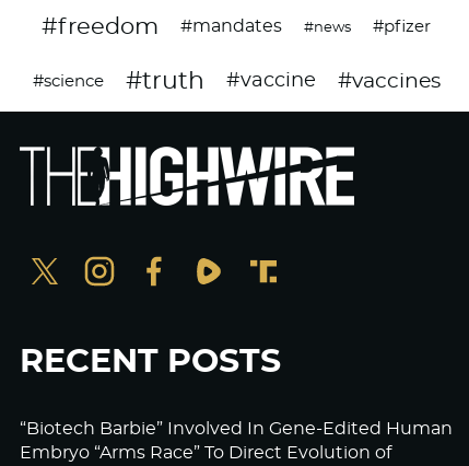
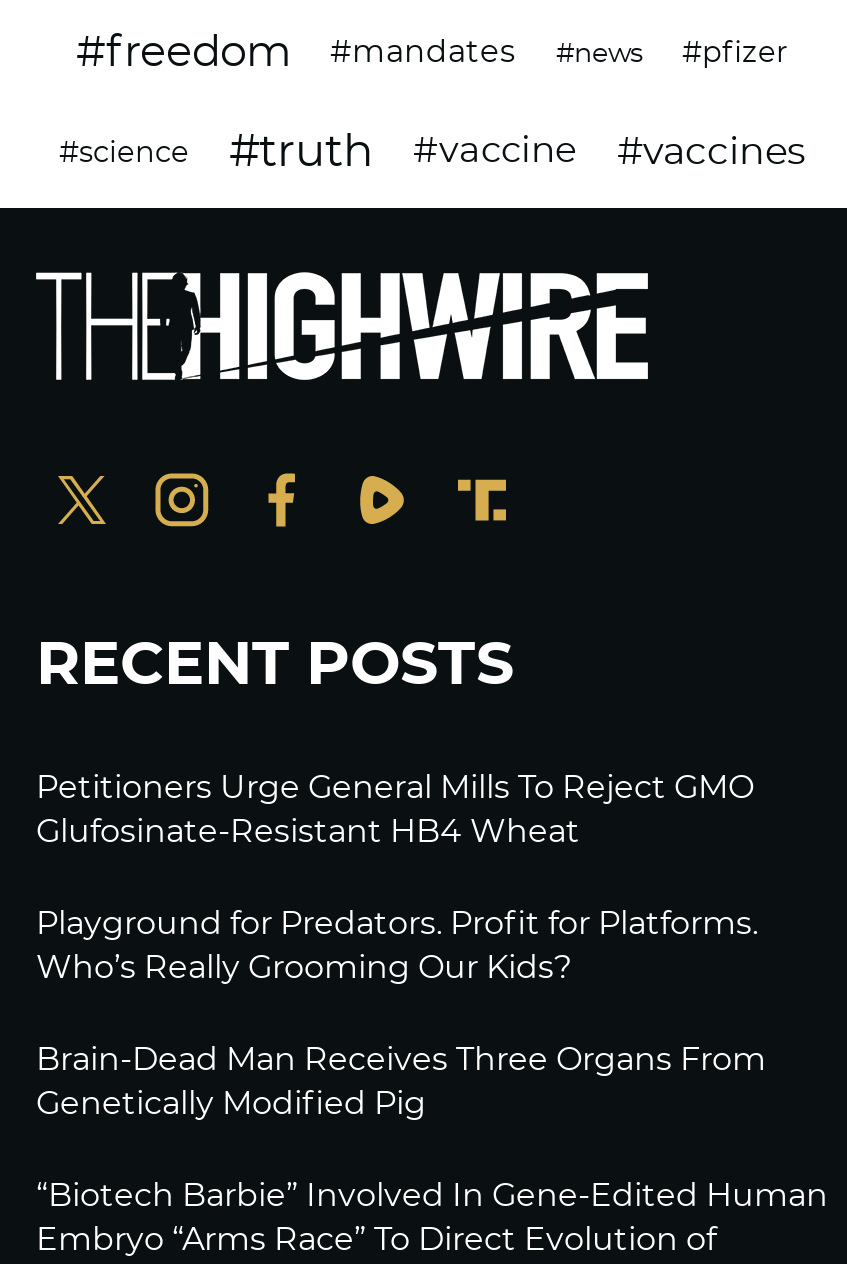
none -> [36,772,766,1120] Petitioners Urge General Mills To Reject GMO | Glufosinate-Resistant HB4 Wheat | Playground for Predators. Profit for Platforms. | Who’s Really Grooming Our Kids? | Brain-Dead Man Receives Three Organs From | Genetically Modified Pig

